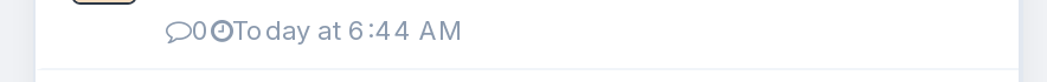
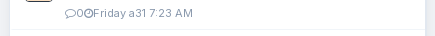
[192,14,462,47] 0 Today at 6:44 AM -> [76,6,193,20] 0 Friday a31 7:23 AM

